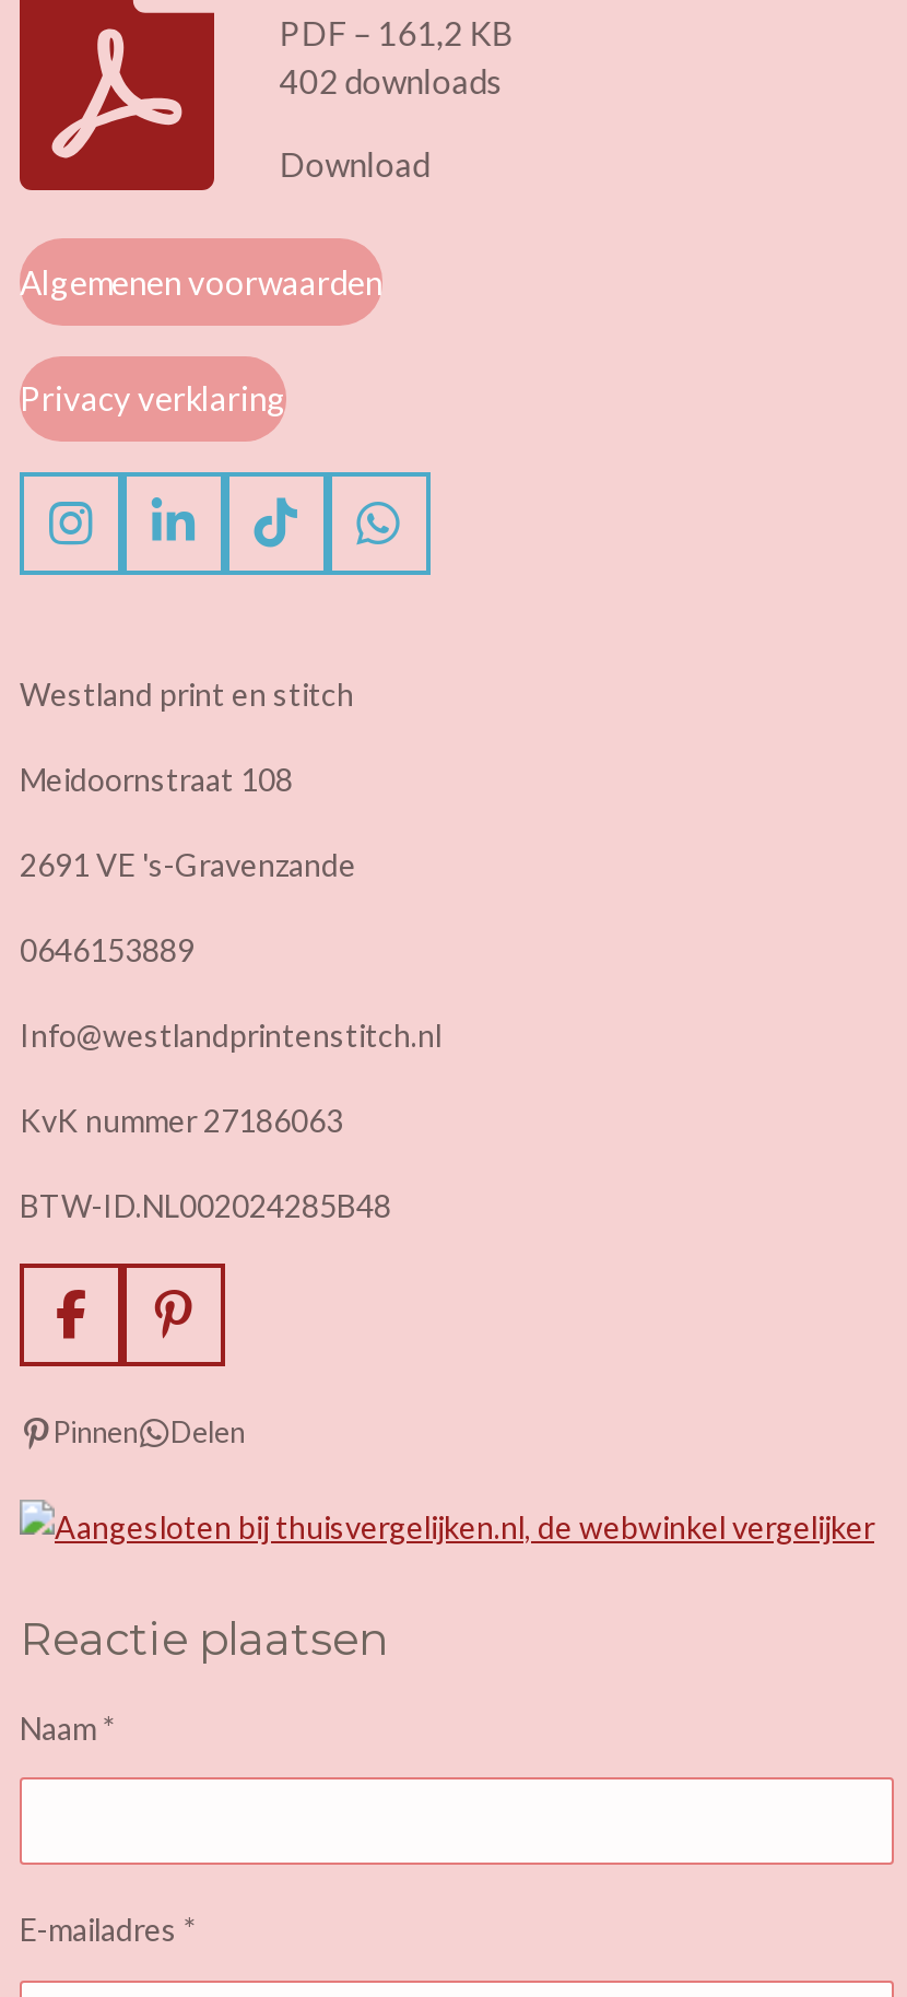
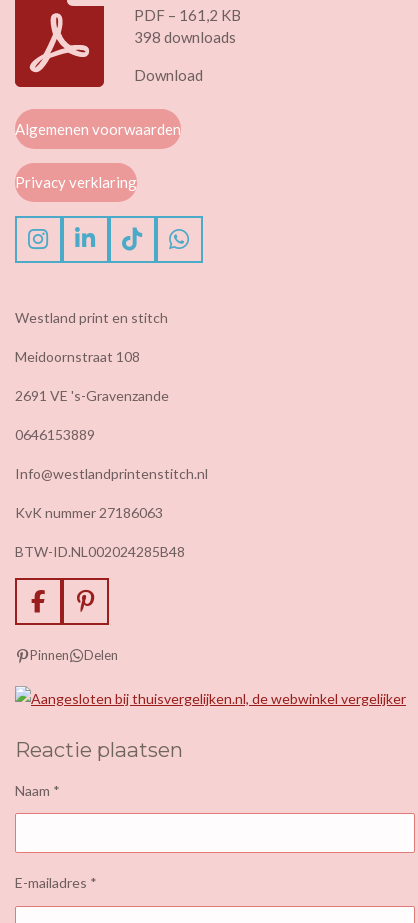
[279,62,502,101] 402 downloads -> [134,28,236,46] 398 downloads

